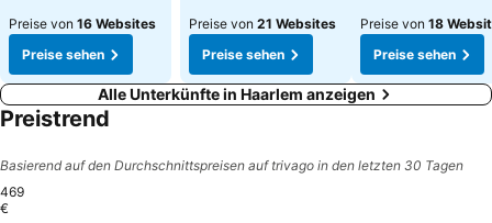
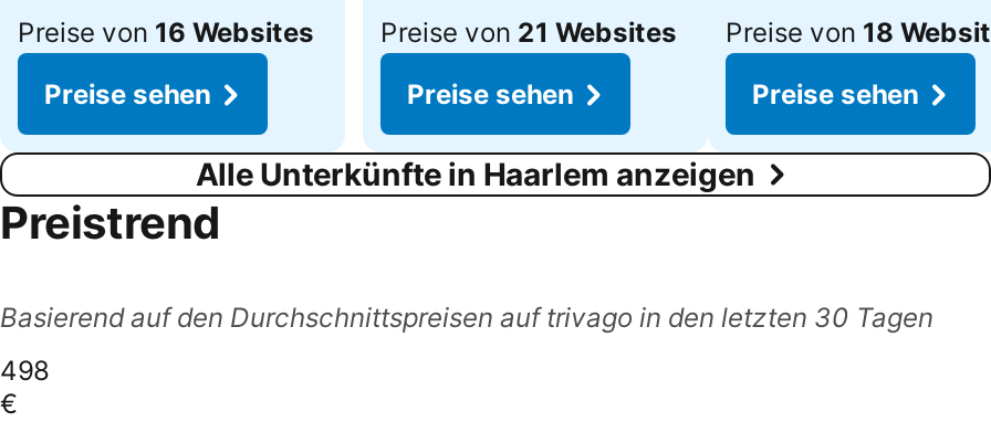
[0,183,27,200] 469 -> [0,354,55,387] 498

